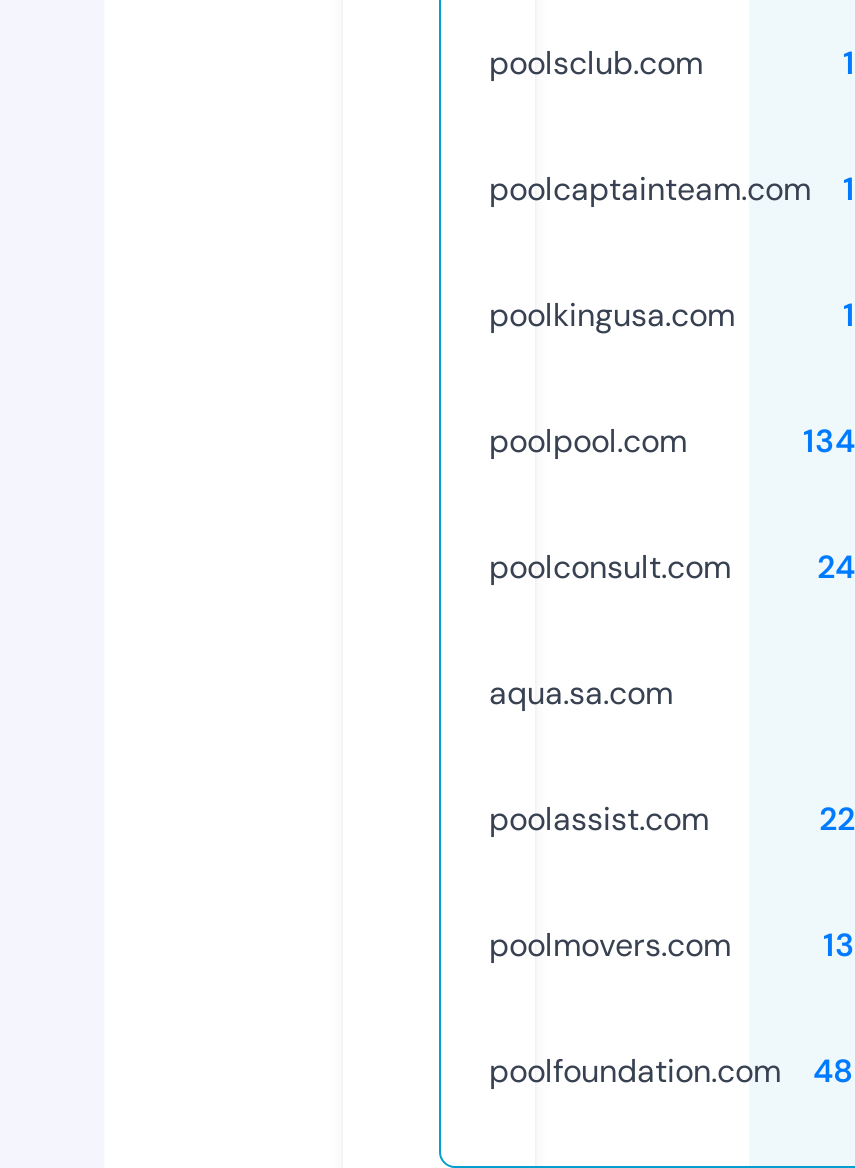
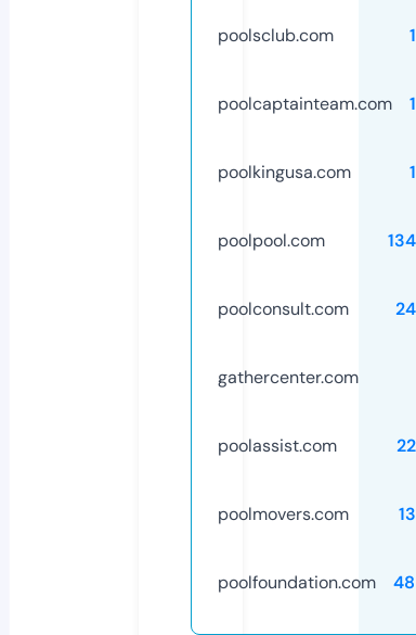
[489,672,673,714] aqua.sa.com -> [218,366,359,388] gathercenter.com

